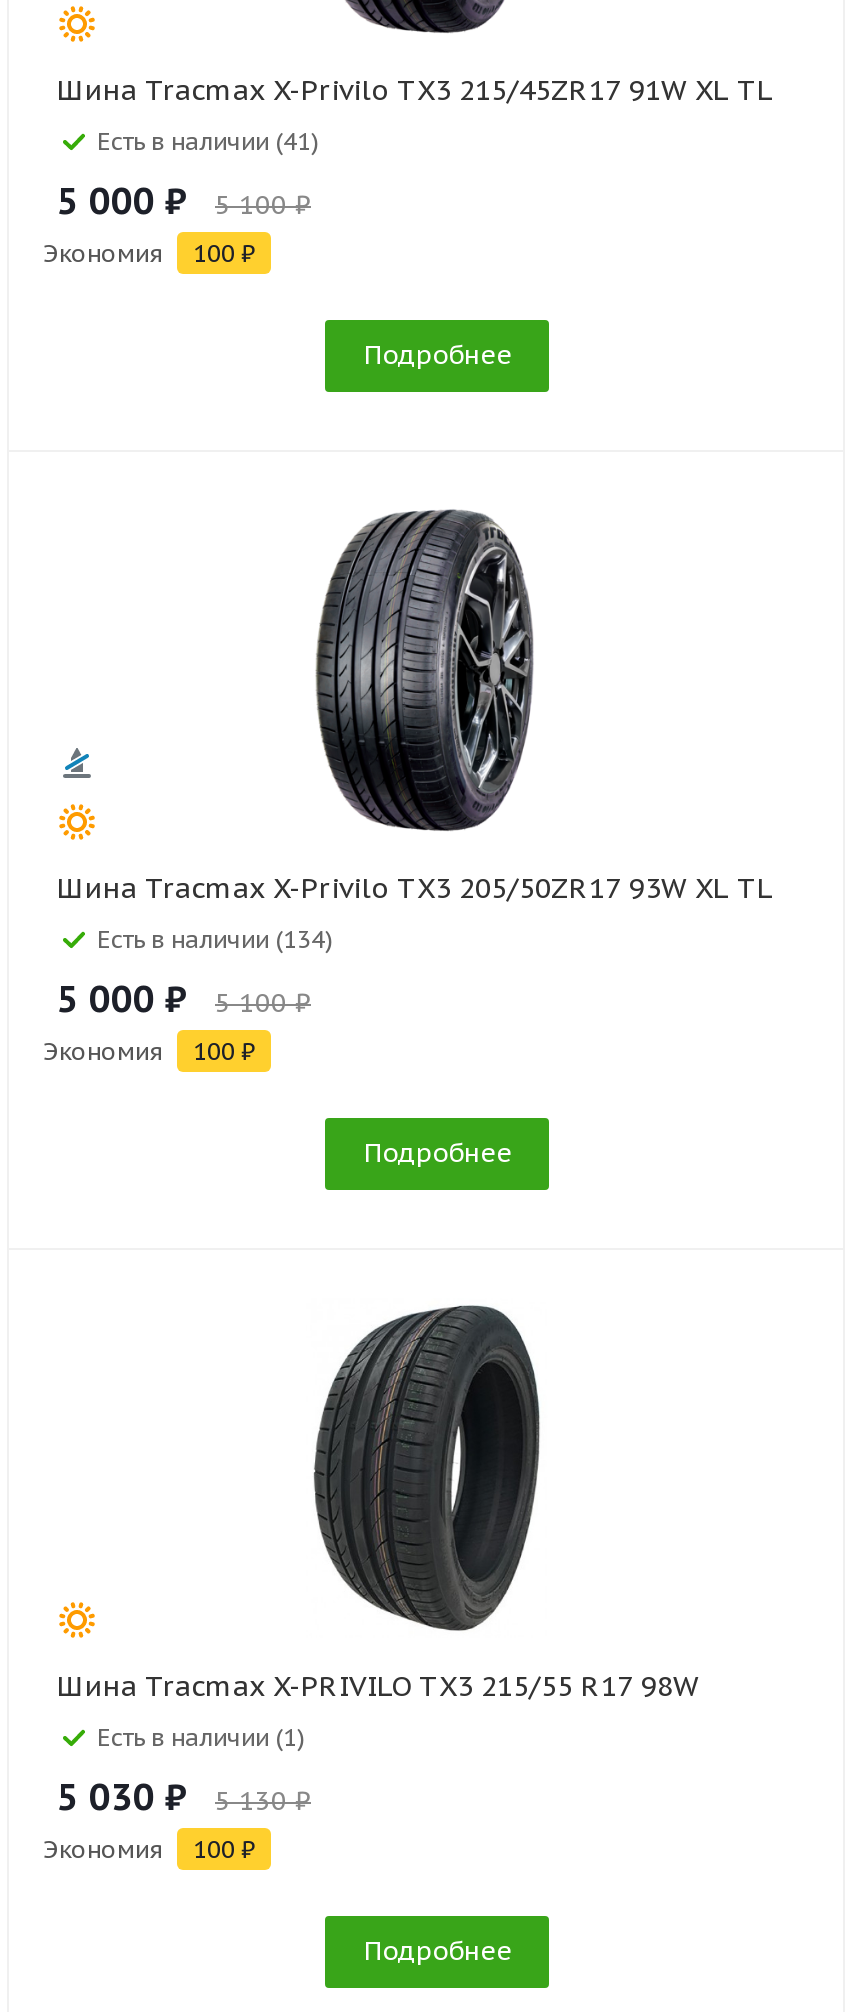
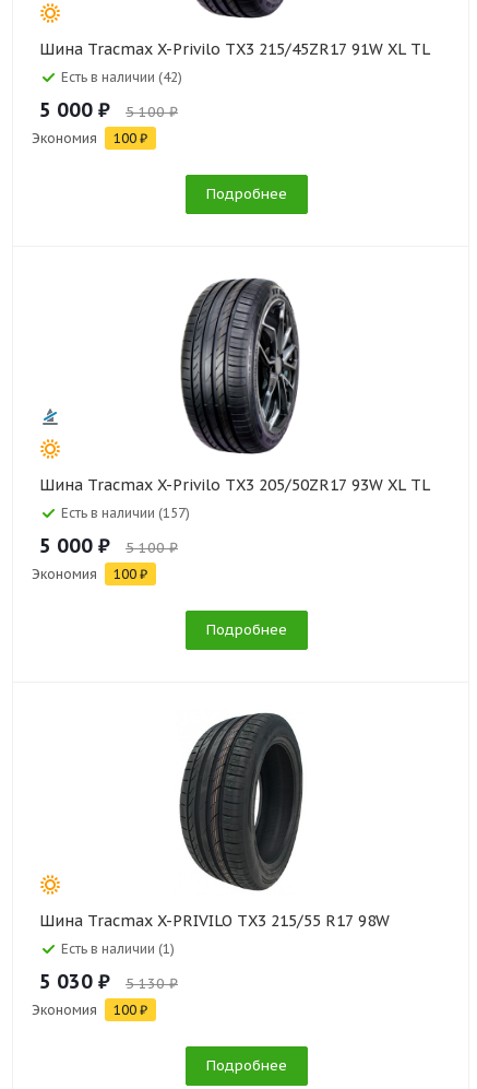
[97,126,319,156] Есть в наличии (41) -> [61,69,182,85] Есть в наличии (42)
[97,924,333,954] Есть в наличии (134) -> [61,505,190,521] Есть в наличии (157)

